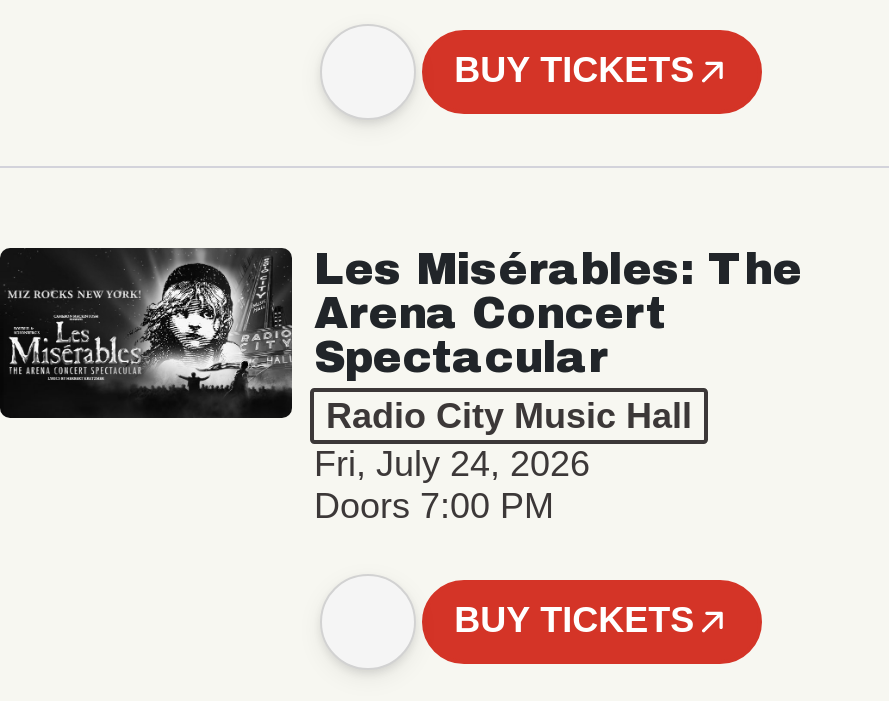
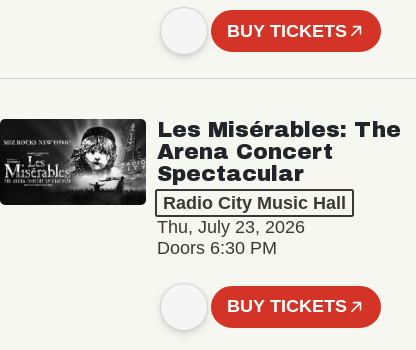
[314,443,590,483] Fri, July 24, 2026 -> [157,217,305,237] Thu, July 23, 2026
[314,485,554,525] Doors 7:00 PM -> [157,238,277,258] Doors 6:30 PM

